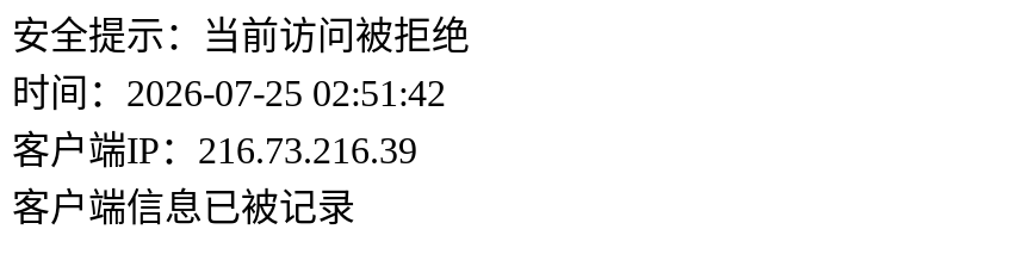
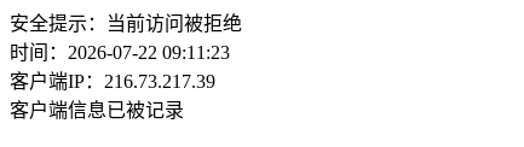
[12,73,446,113] 时间：2026-07-25 02:51:42 -> [10,42,230,63] 时间：2026-07-22 09:11:23
[12,130,417,171] 客户端IP：216.73.216.39 -> [10,71,215,92] 客户端IP：216.73.217.39

